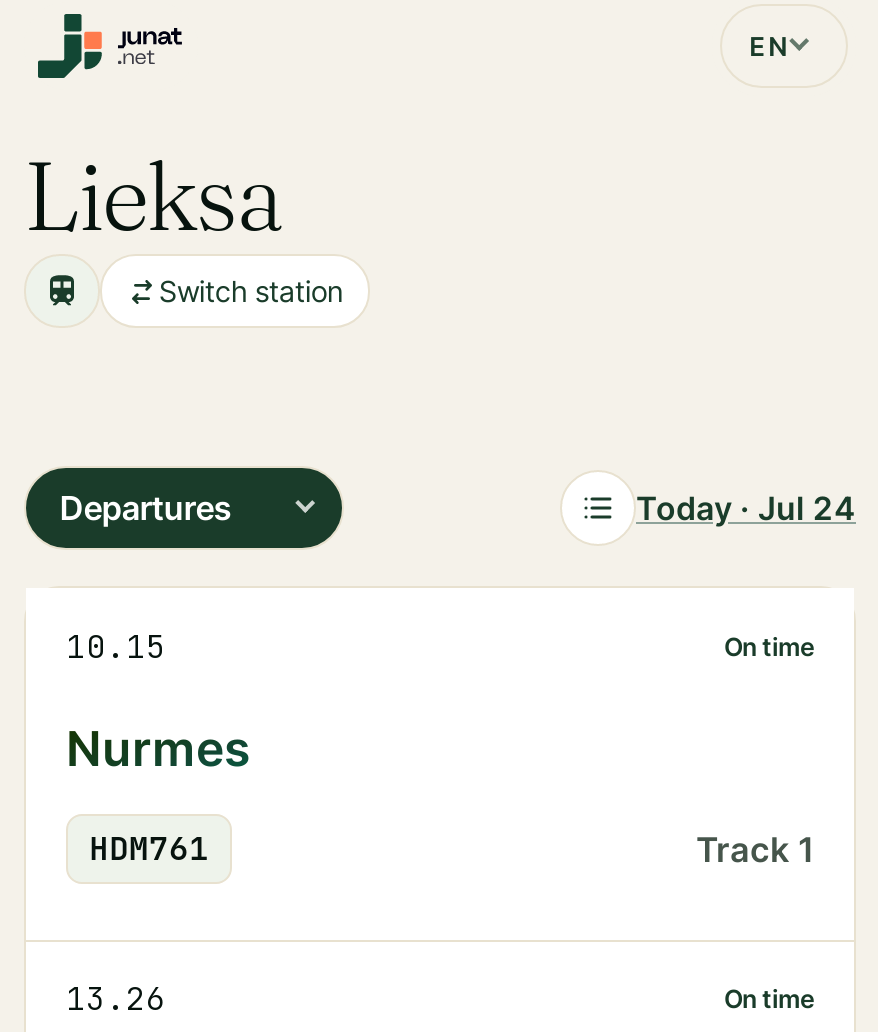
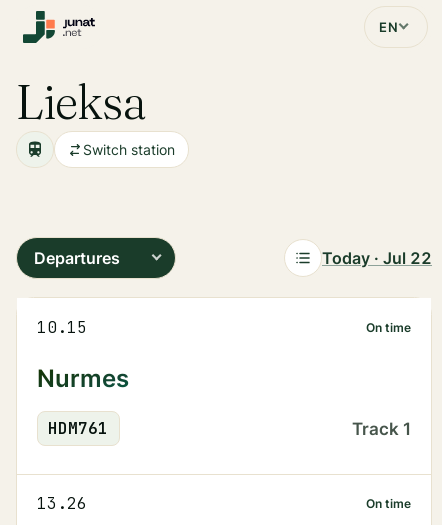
[636,488,856,528] Today · Jul 24 -> [322,248,432,268] Today · Jul 22

